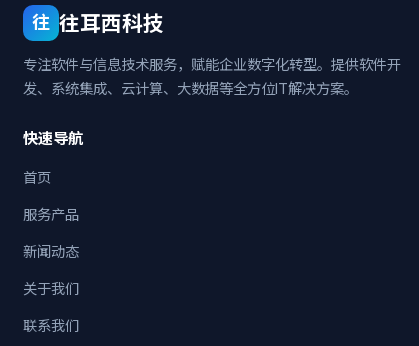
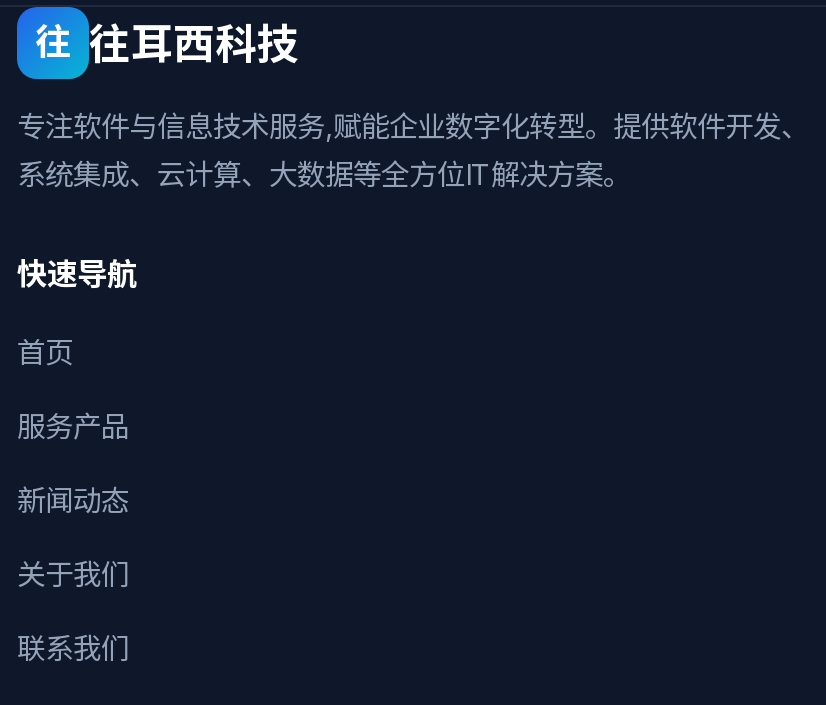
[23,56,401,97] 专注软件与信息技术服务，赋能企业数字化转型。提供软件开 | 发、系统集成、云计算、大数据等全方位IT解决方案。 -> [17,109,809,191] 专注软件与信息技术服务,赋能企业数字化转型。提供软件开发、 | 系统集成、云计算、大数据等全方位IT解决方案。

